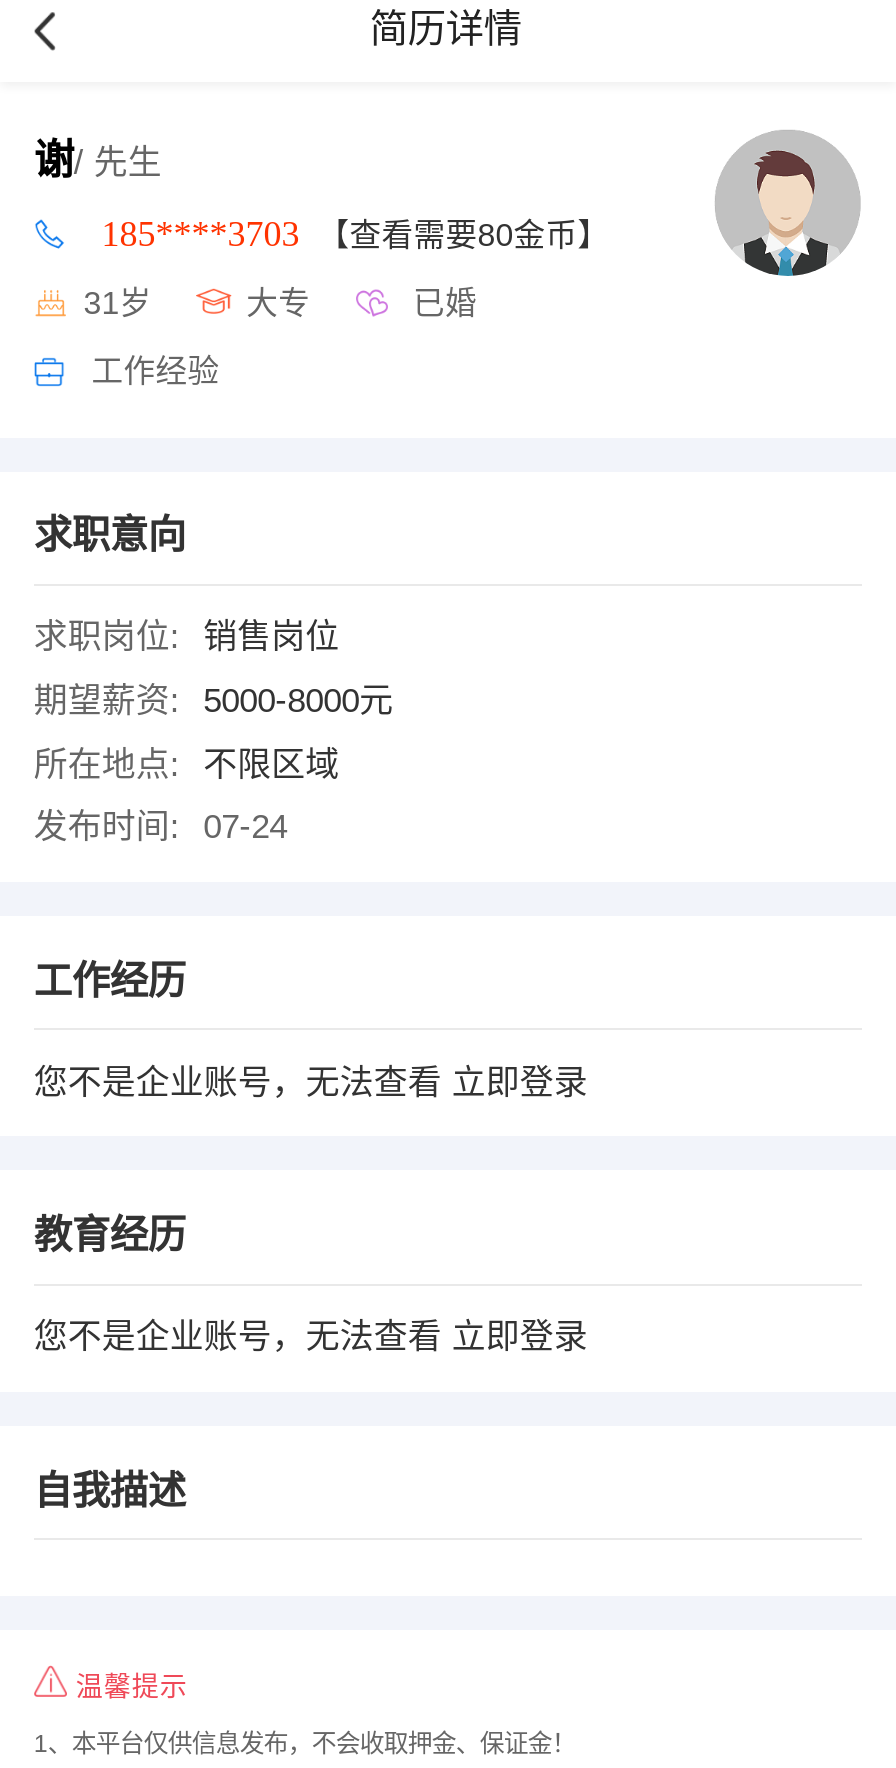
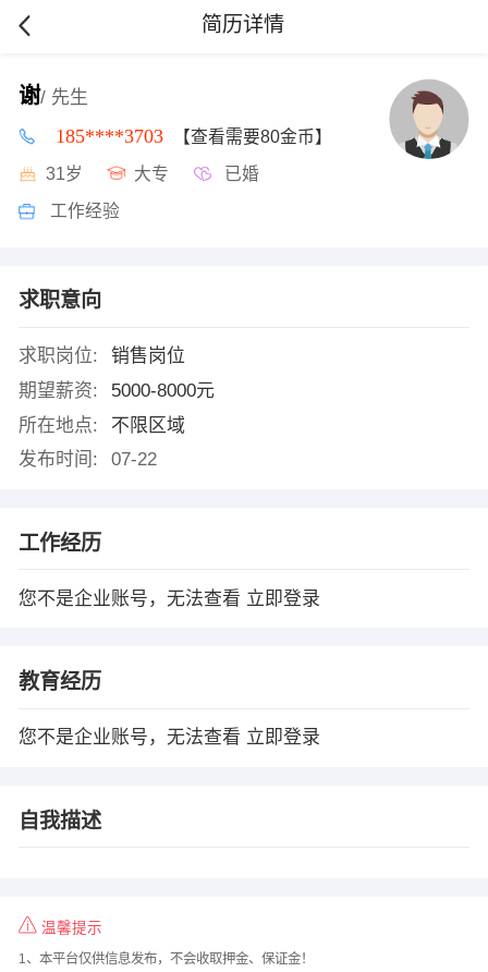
[34,809,287,847] 发布时间: 07-24 -> [18,449,157,470] 发布时间: 07-22

